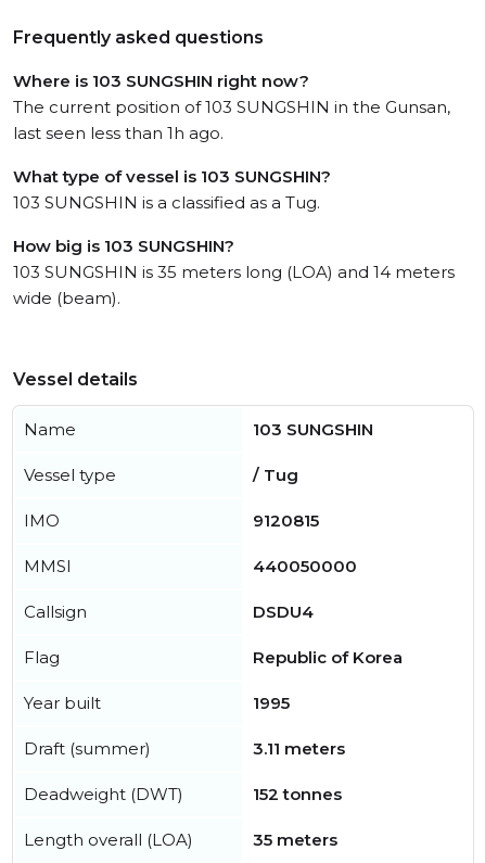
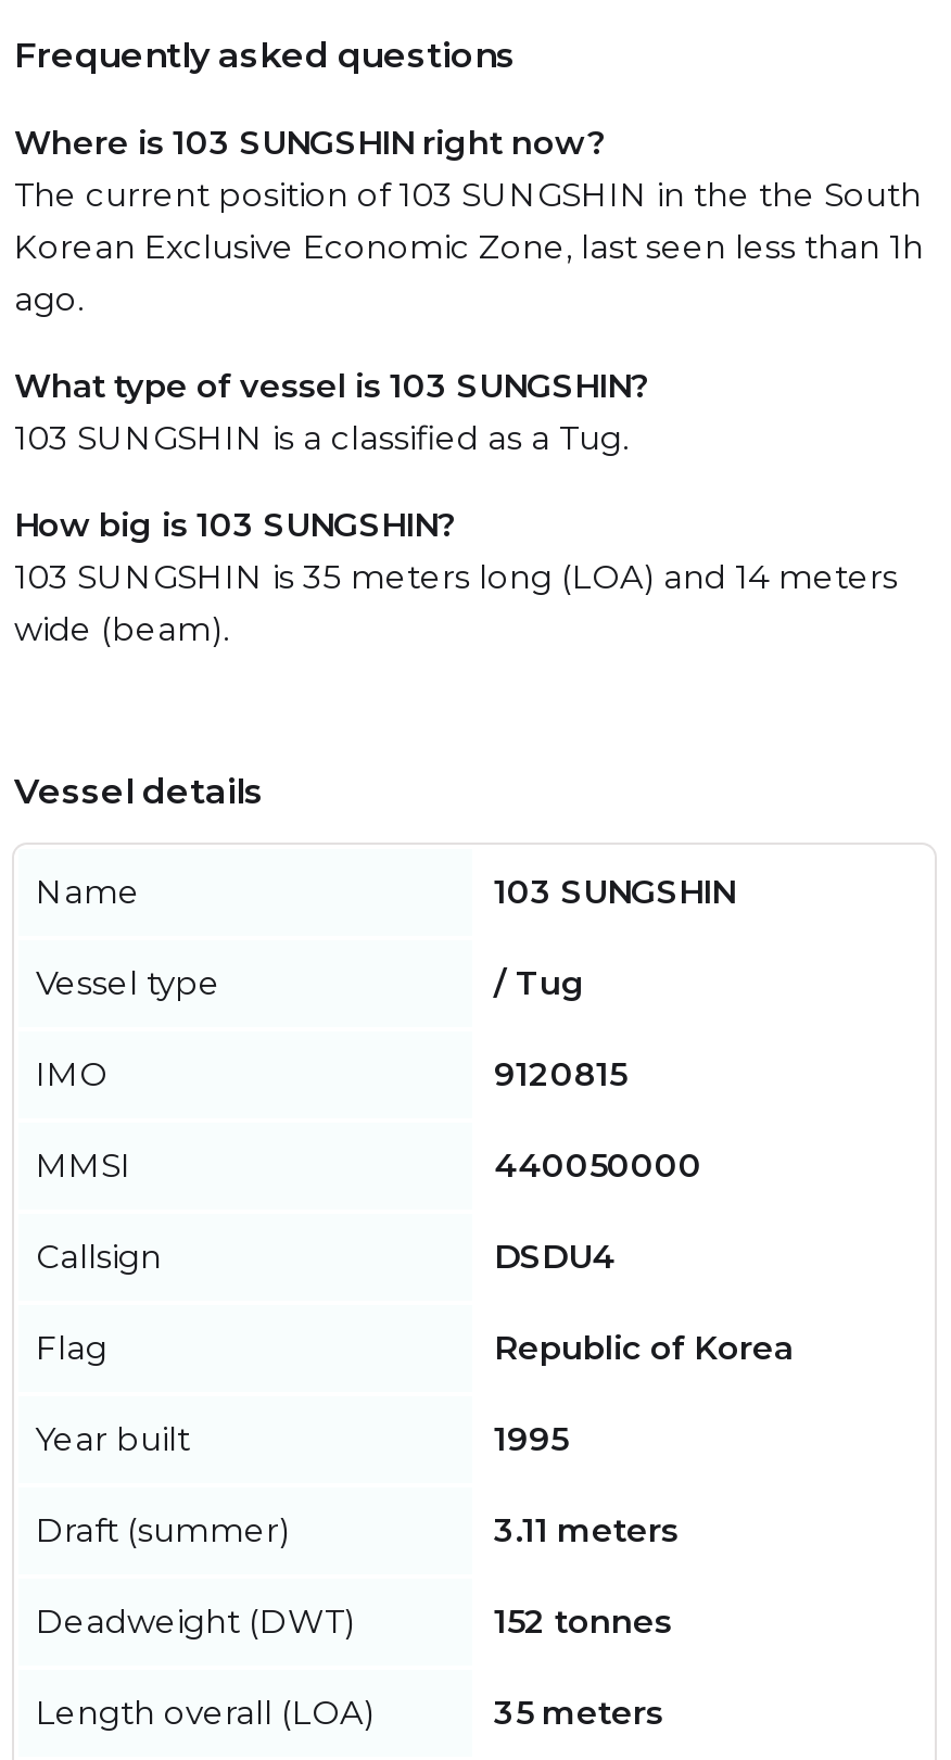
[13,97,450,143] The current position of 103 SUNGSHIN in the Gunsan, | last seen less than 1h ago. -> [14,175,924,320] The current position of 103 SUNGSHIN in the the South | Korean Exclusive Economic Zone, last seen less than 1h | ago.

